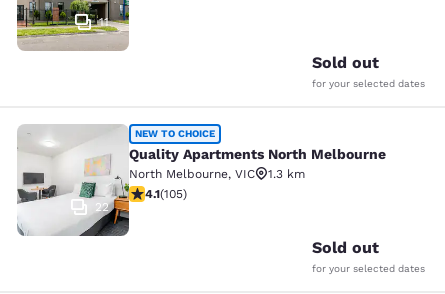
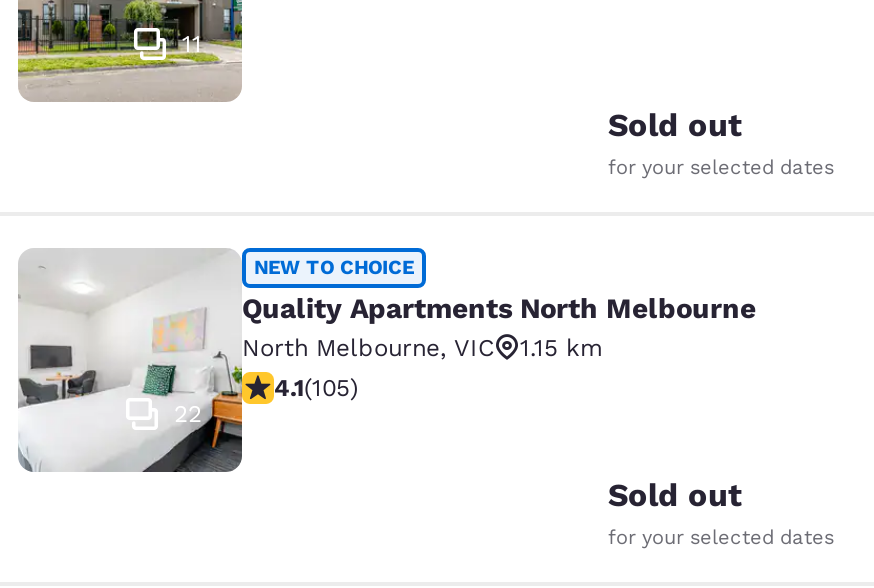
[129,167,305,181] North Melbourne, VIC 1.3 km -> [242,334,602,362] North Melbourne, VIC 1.15 km

